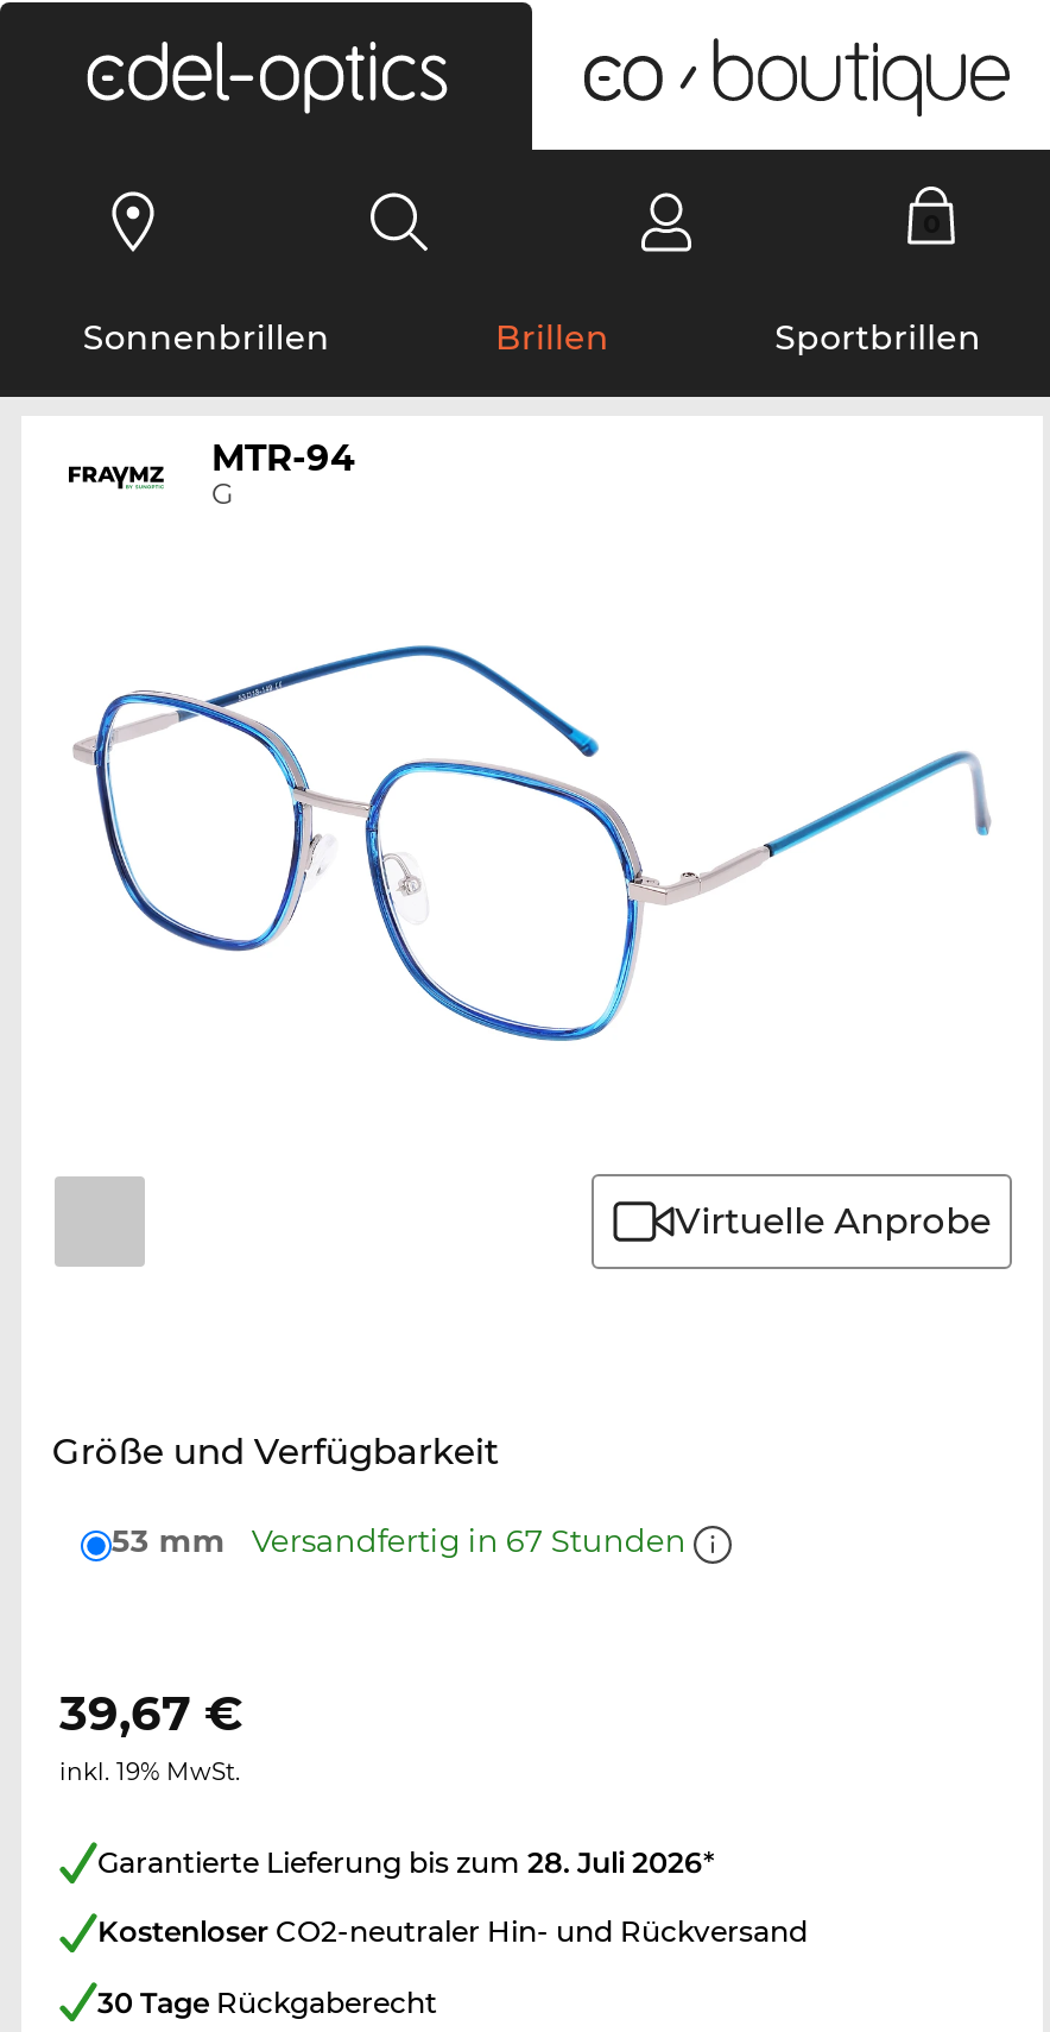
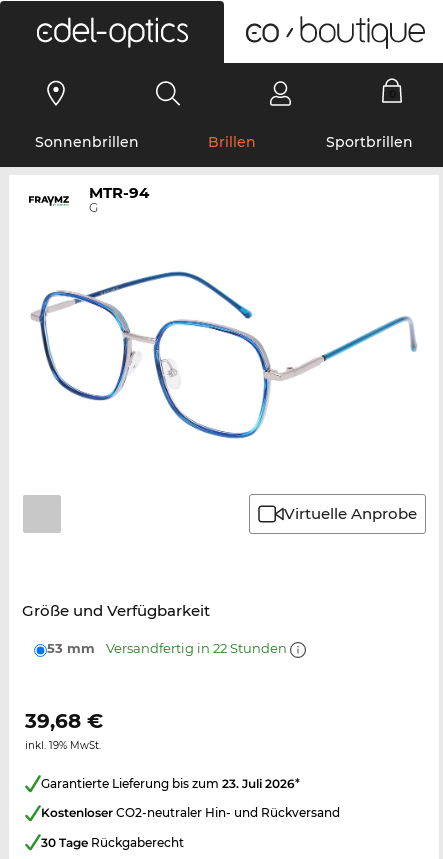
[111,1521,693,1559] 53 mm Versandfertig in 67 Stunden -> [47,640,290,656] 53 mm Versandfertig in 22 Stunden
[59,1685,242,1742] 39,67 € -> [25,709,103,733] 39,68 €
[97,1844,715,1879] Garantierte Lieferung bis zum 28. Juli 2026* -> [41,776,300,791] Garantierte Lieferung bis zum 23. Juli 2026*

